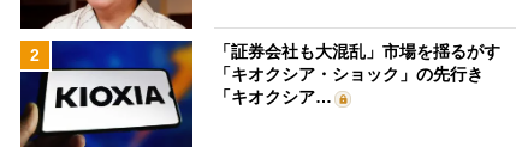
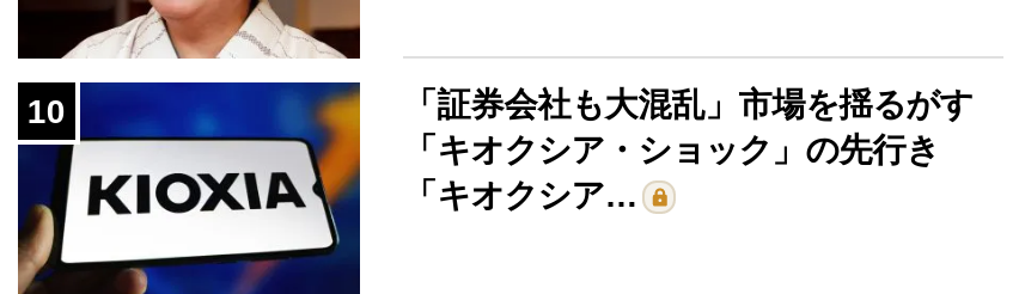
[30,46,40,65] 2 -> [27,91,66,130] 10

